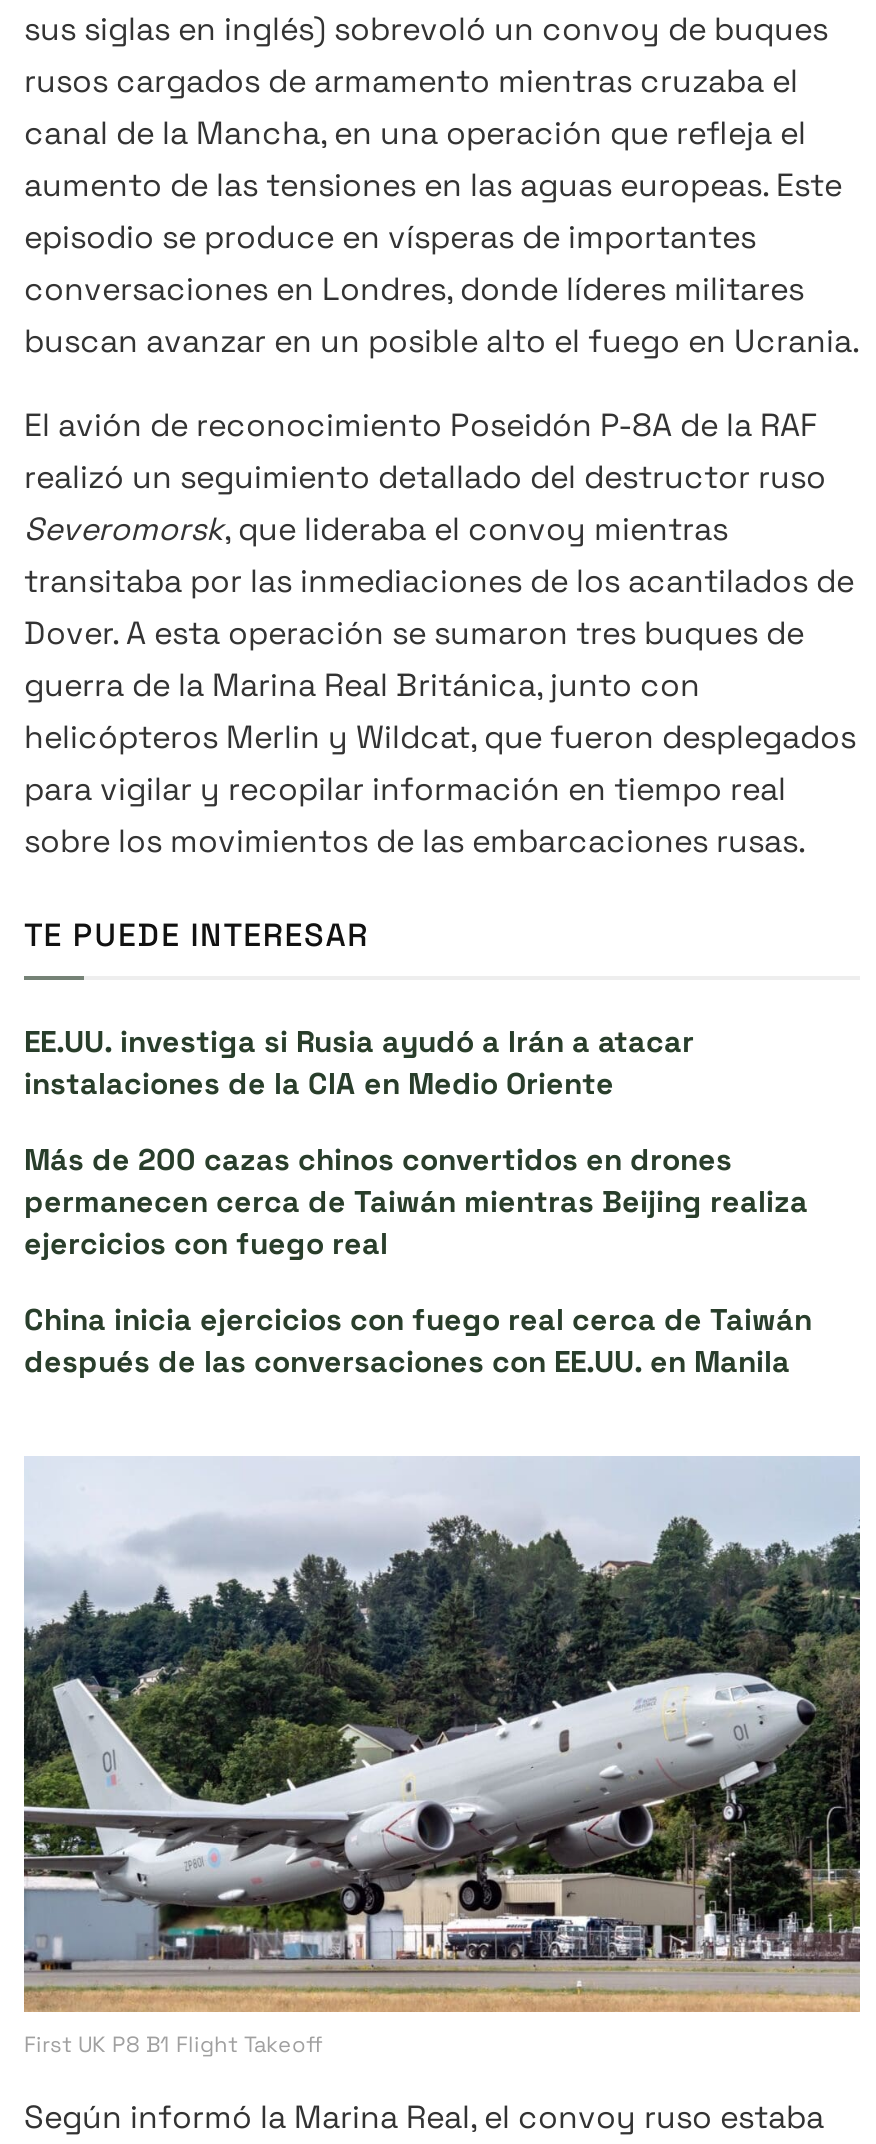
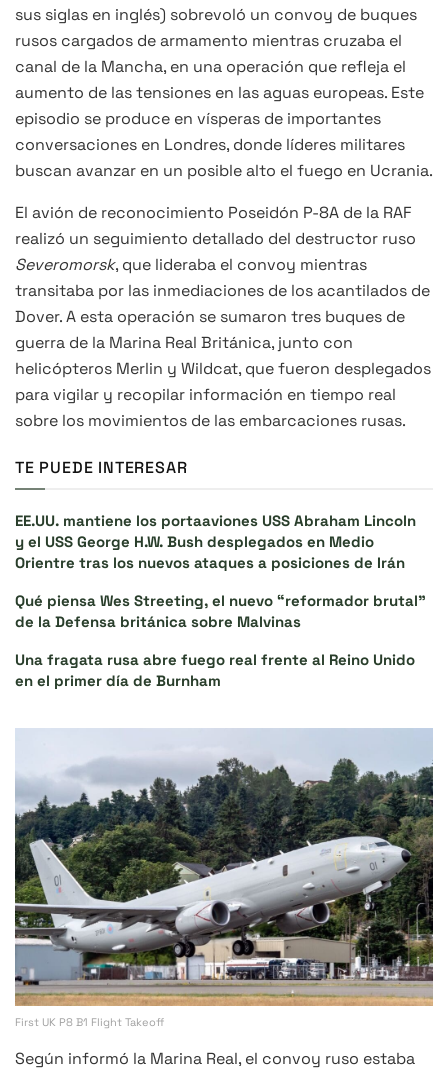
[24,1021,694,1101] EE.UU. investiga si Rusia ayudó a Irán a atacar | instalaciones de la CIA en Medio Oriente -> [15,510,416,571] EE.UU. mantiene los portaaviones USS Abraham Lincoln | y el USS George H.W. Bush desplegados en Medio | Orientre tras los nuevos ataques a posiciones de Irán
[24,1139,808,1261] Más de 200 cazas chinos convertidos en drones | permanecen cerca de Taiwán mientras Beijing realiza | ejercicios con fuego real -> [15,590,426,630] Qué piensa Wes Streeting, el nuevo “reformador brutal” | de la Defensa británica sobre Malvinas
[24,1299,812,1379] China inicia ejercicios con fuego real cerca de Taiwán | después de las conversaciones con EE.UU. en Manila -> [15,649,415,689] Una fragata rusa abre fuego real frente al Reino Unido | en el primer día de Burnham

